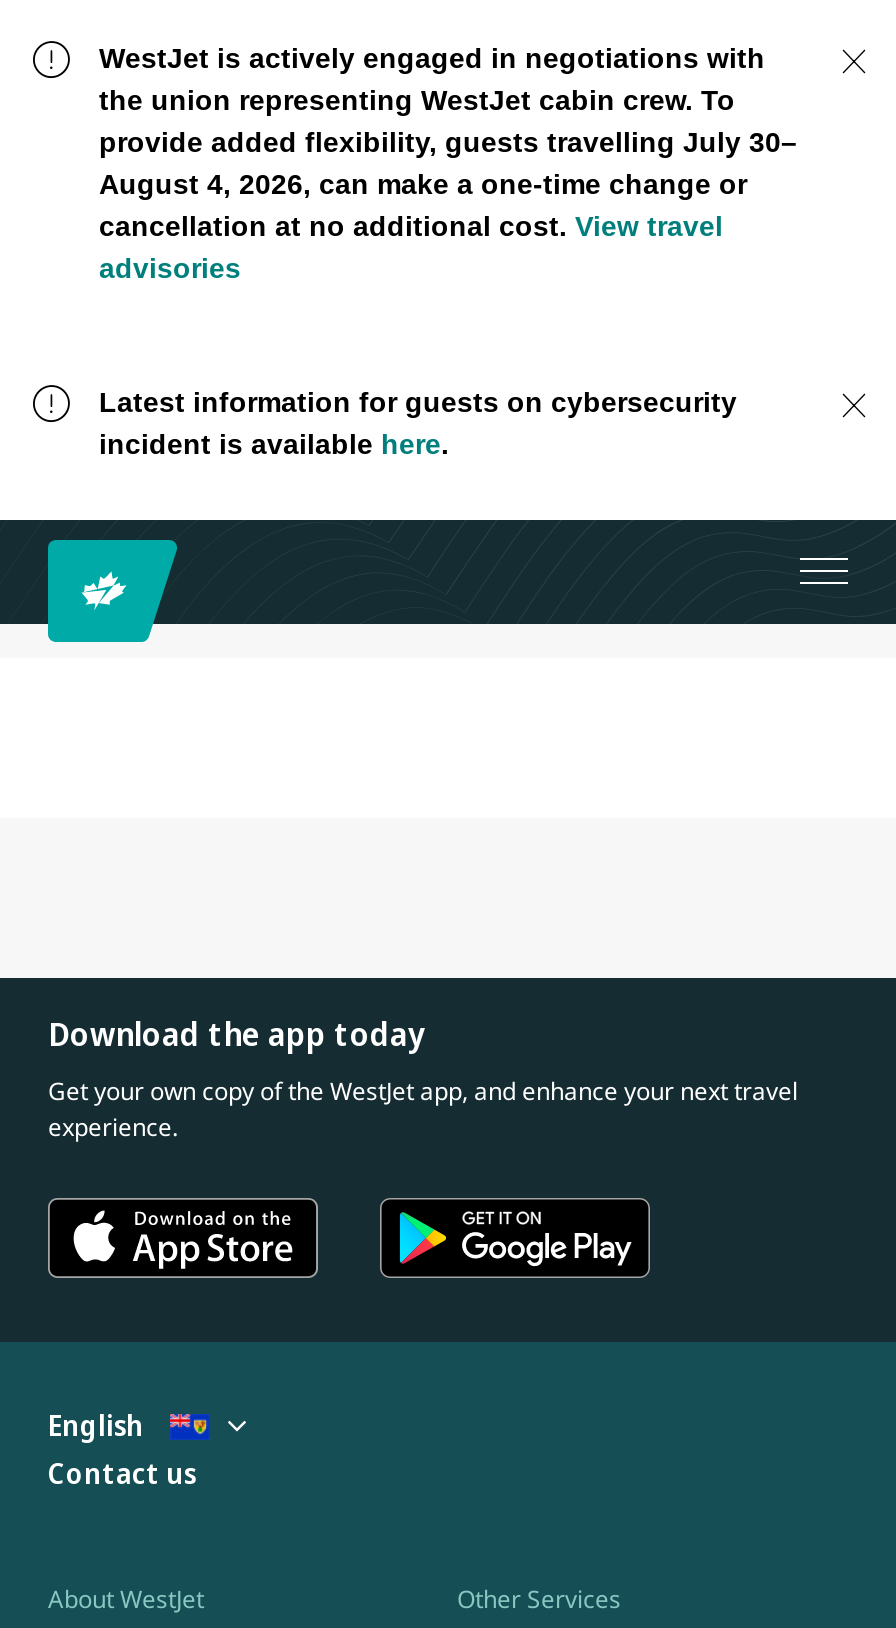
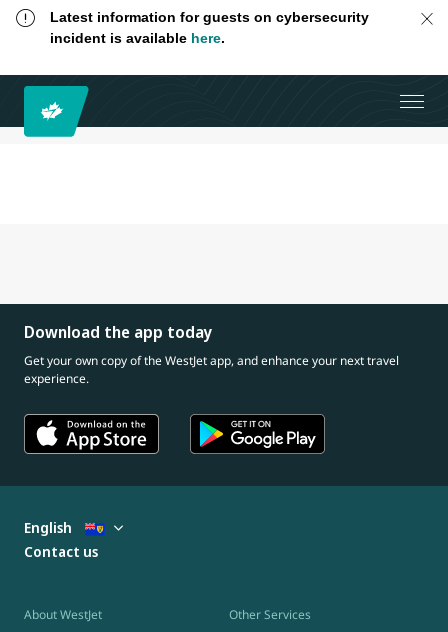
[99,42,797,284] WestJet is actively engaged in negotiations with | the union representing WestJet cabin crew. To | provide added flexibility, guests travelling July 30– | August 4, 2026, can make a one-time change or | cancellation at no additional cost. View travel | advisories -> none

